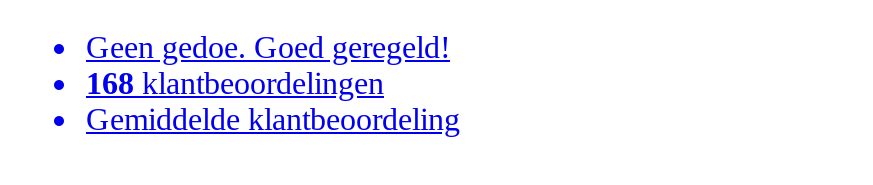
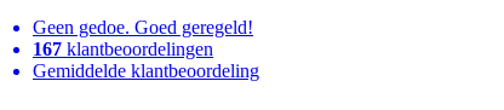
[86,66,384,100] 168 klantbeoordelingen -> [33,39,213,59] 167 klantbeoordelingen

